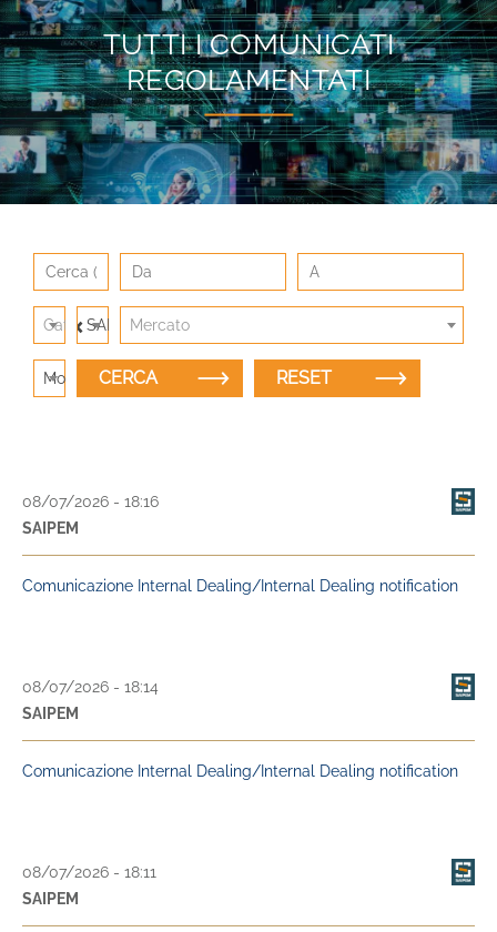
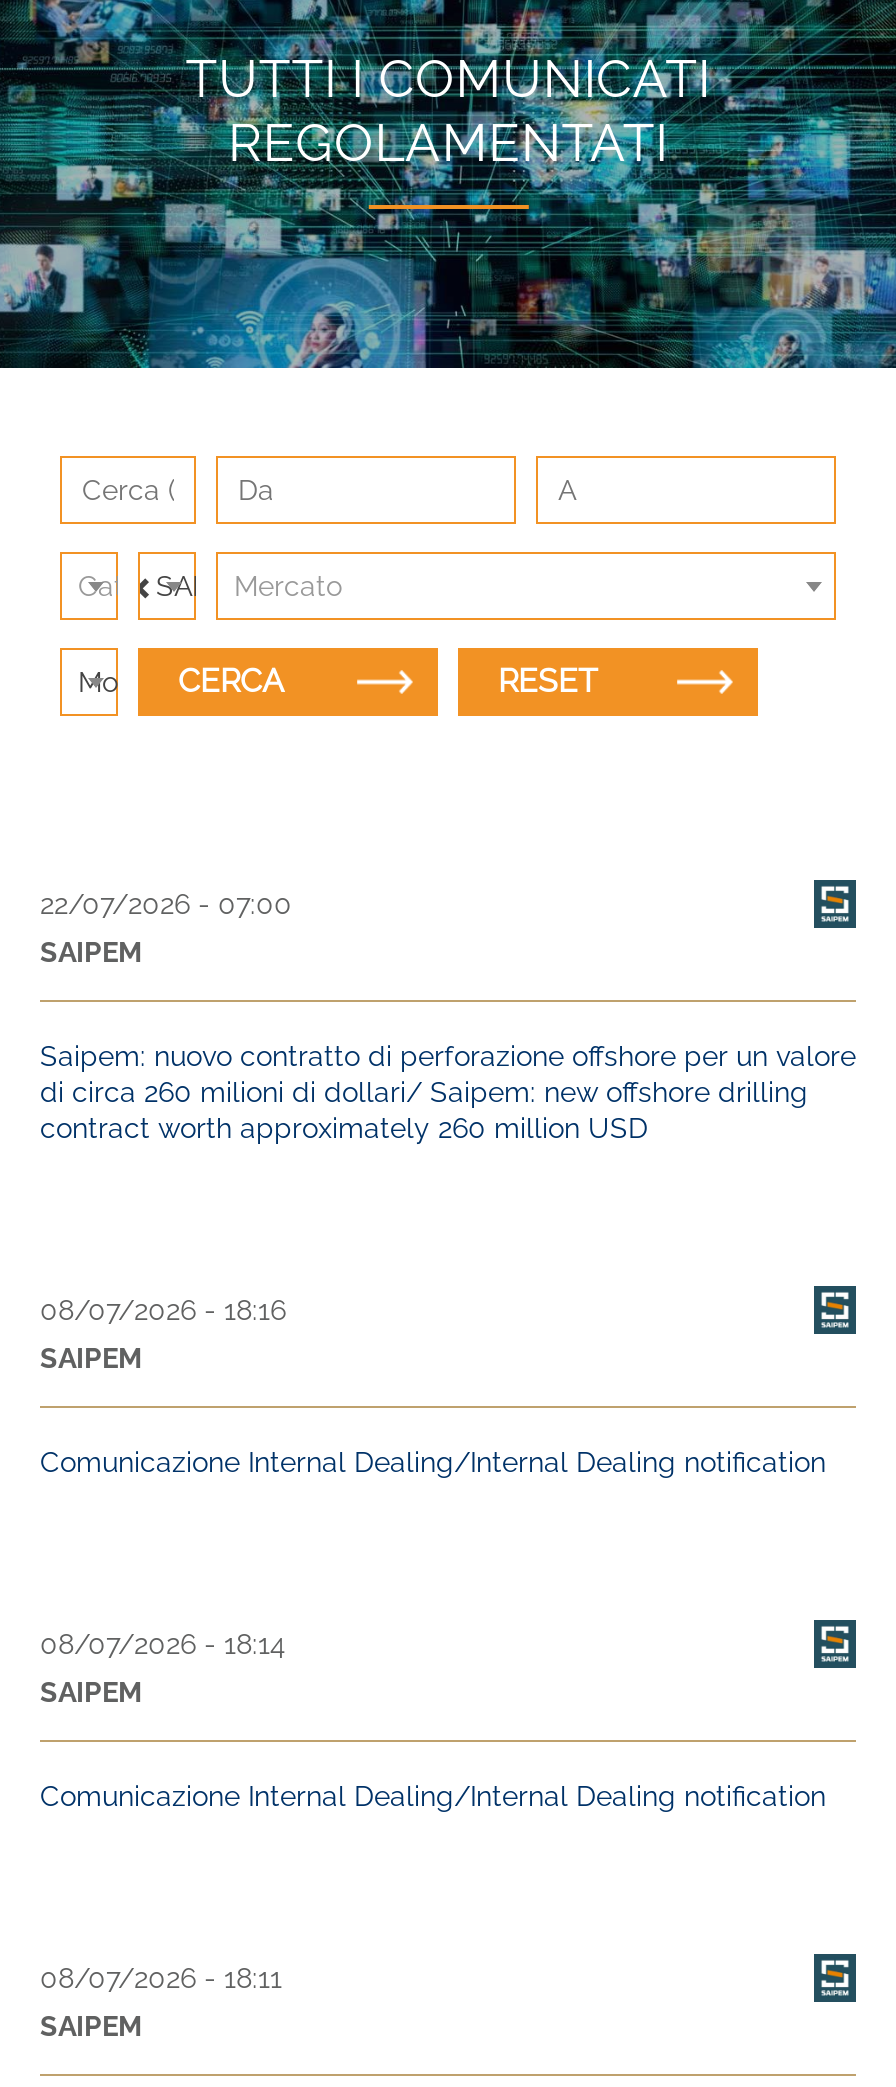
none -> [40,888,856,1144] 22/07/2026 - 07:00 | SAIPEM | Saipem: nuovo contratto di perforazione offshore per un valore | di circa 260 milioni di dollari/ Saipem: new offshore drilling | contract worth approximately 260 million USD

